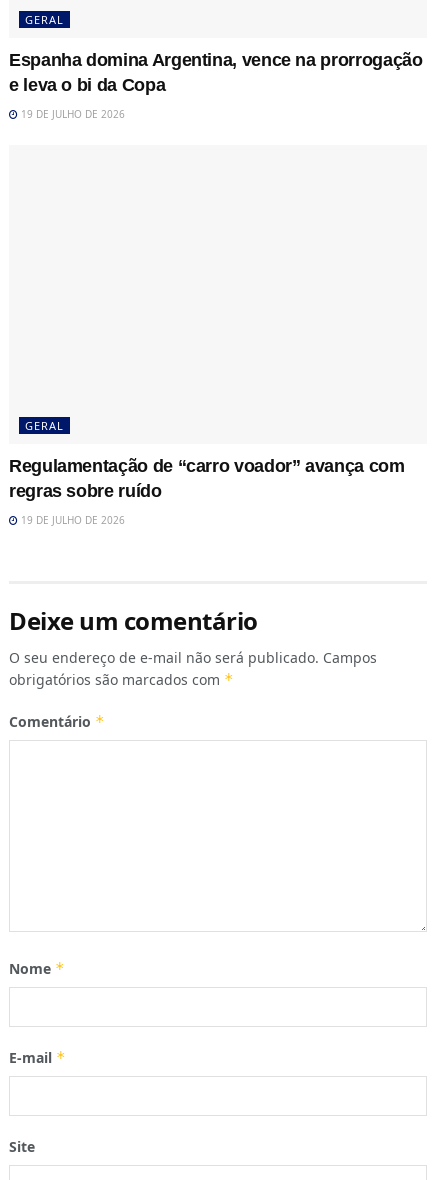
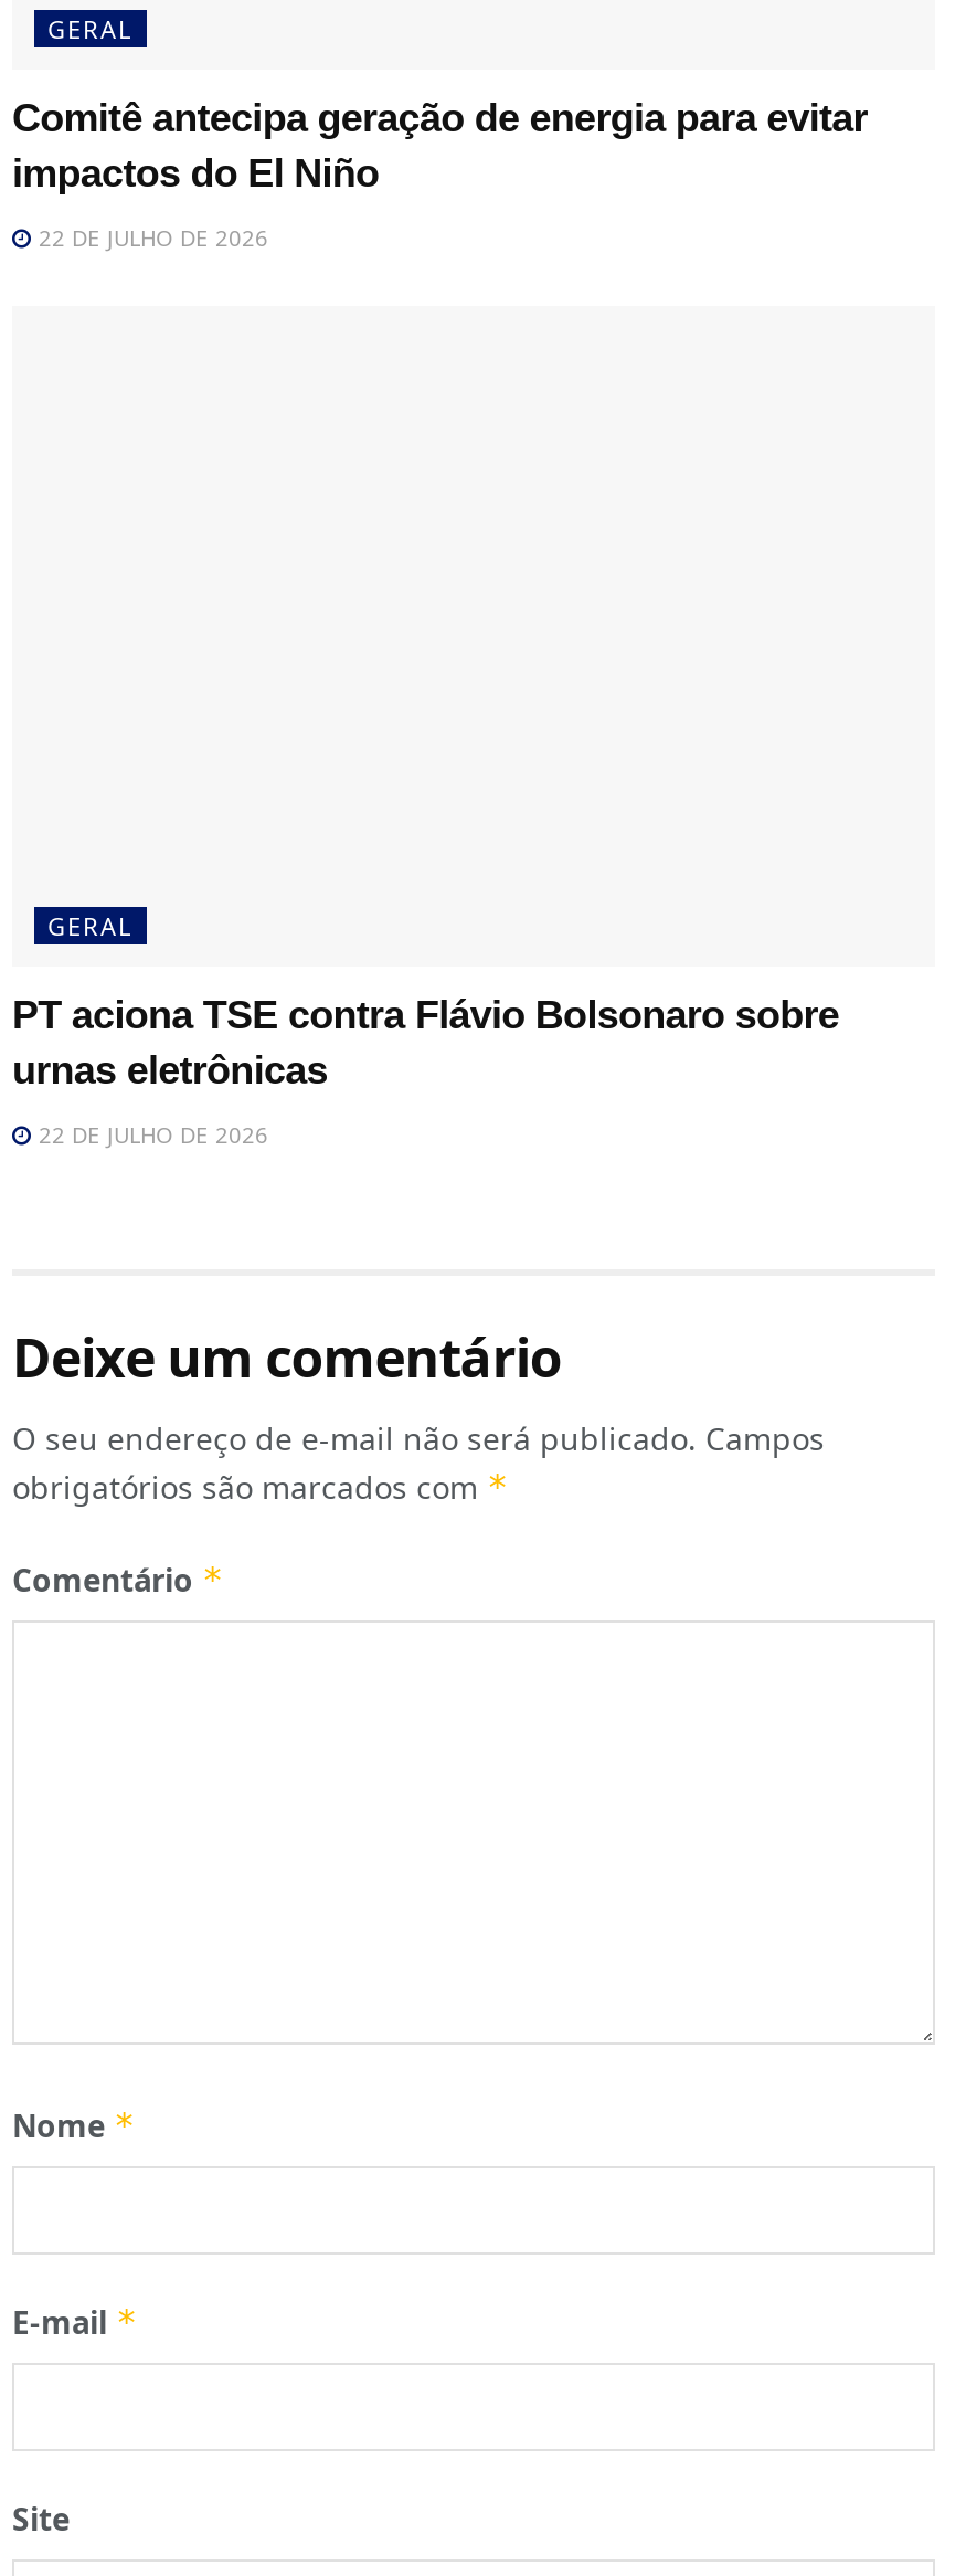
[9,50,422,95] Espanha domina Argentina, vence na prorrogação | e leva o bi da Copa -> [12,97,868,196] Comitê antecipa geração de energia para evitar | impactos do El Niño
[18,107,125,121] 19 DE JULHO DE 2026 -> [32,222,268,253] 22 DE JULHO DE 2026
[9,456,404,501] Regulamentação de “carro voador” avança com | regras sobre ruído -> [12,993,839,1093] PT aciona TSE contra Flávio Bolsonaro sobre | urnas eletrônicas
[18,513,125,527] 19 DE JULHO DE 2026 -> [32,1119,268,1150] 22 DE JULHO DE 2026

